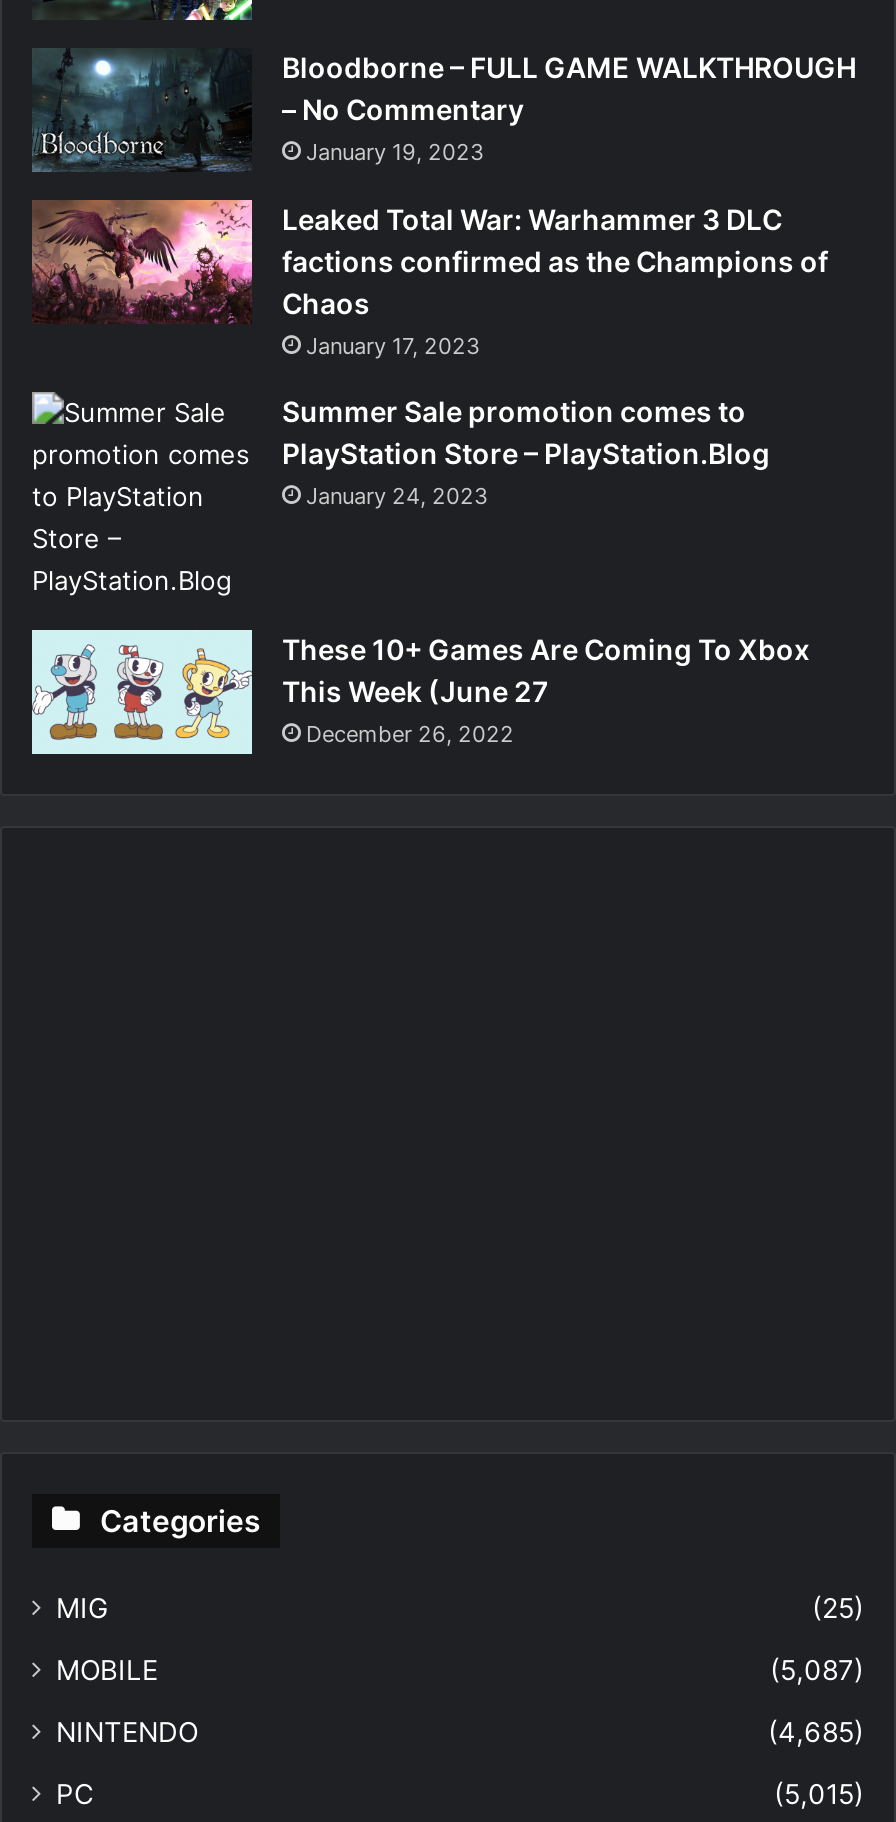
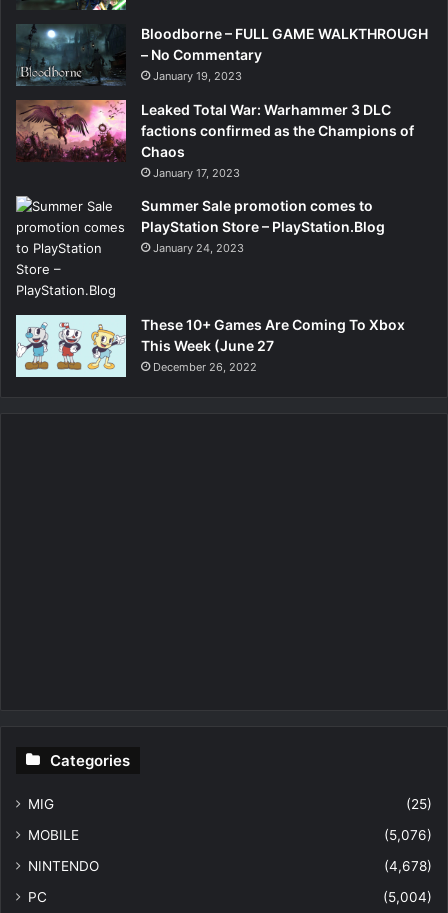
[770,1654,864,1686] (5,087) -> [384,827,432,843] (5,076)
[768,1716,864,1748] (4,685) -> [384,858,432,874] (4,678)
[774,1778,864,1810] (5,015) -> [383,889,432,905] (5,004)

